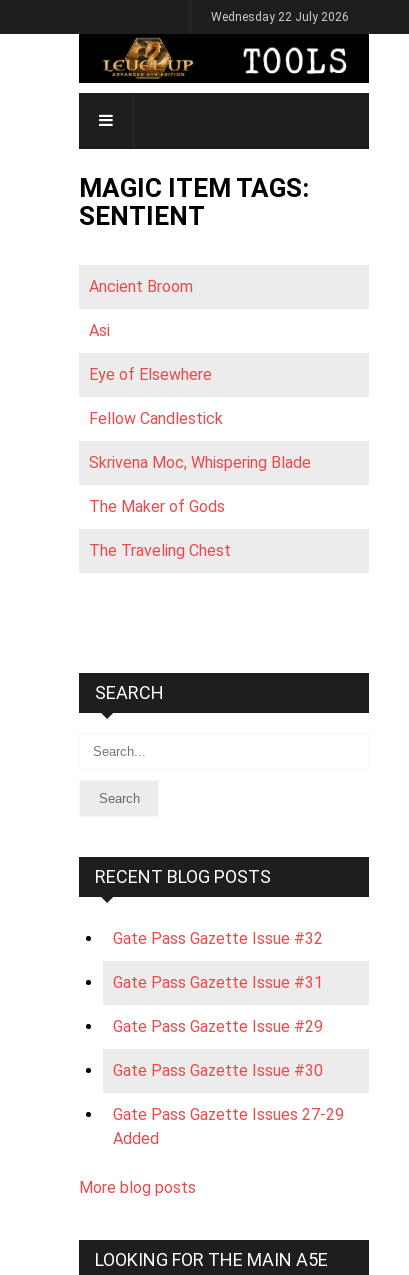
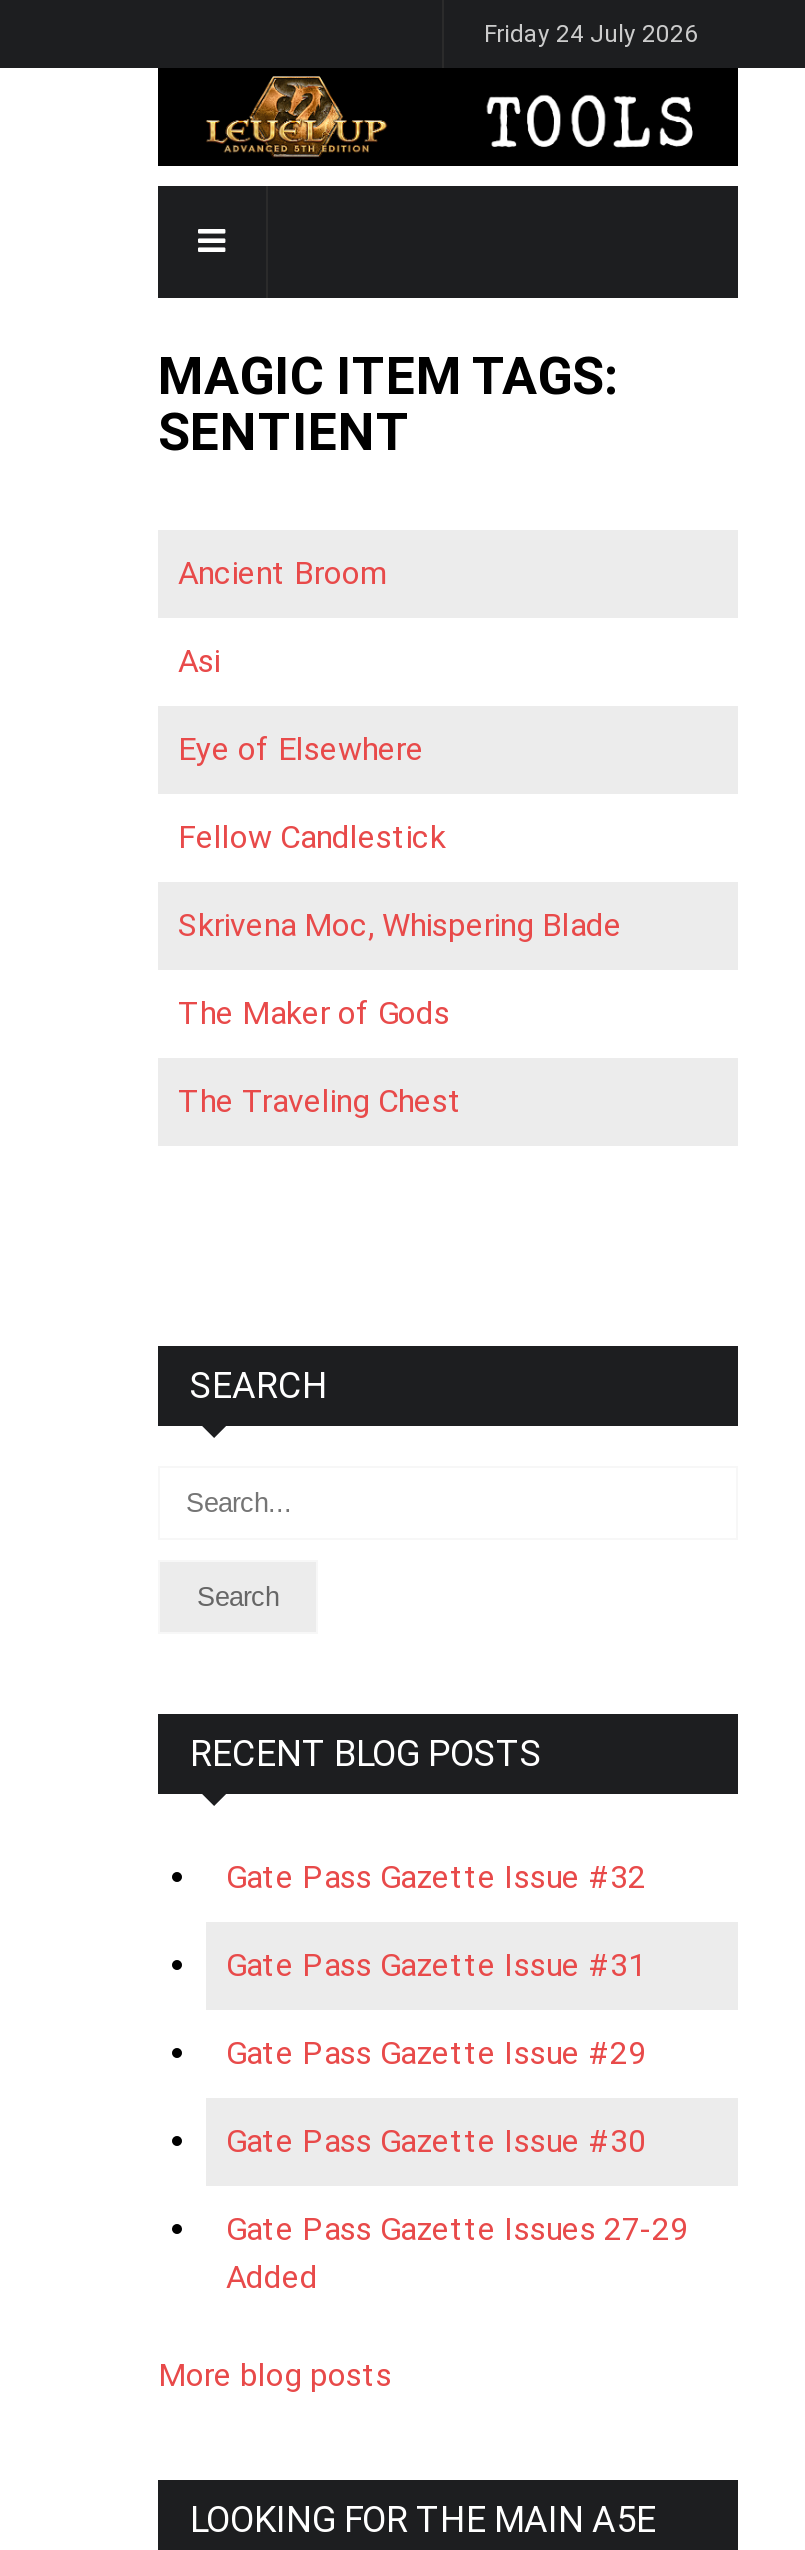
[211,10,349,24] Wednesday 22 July 2026 -> [484,20,698,48] Friday 24 July 2026

